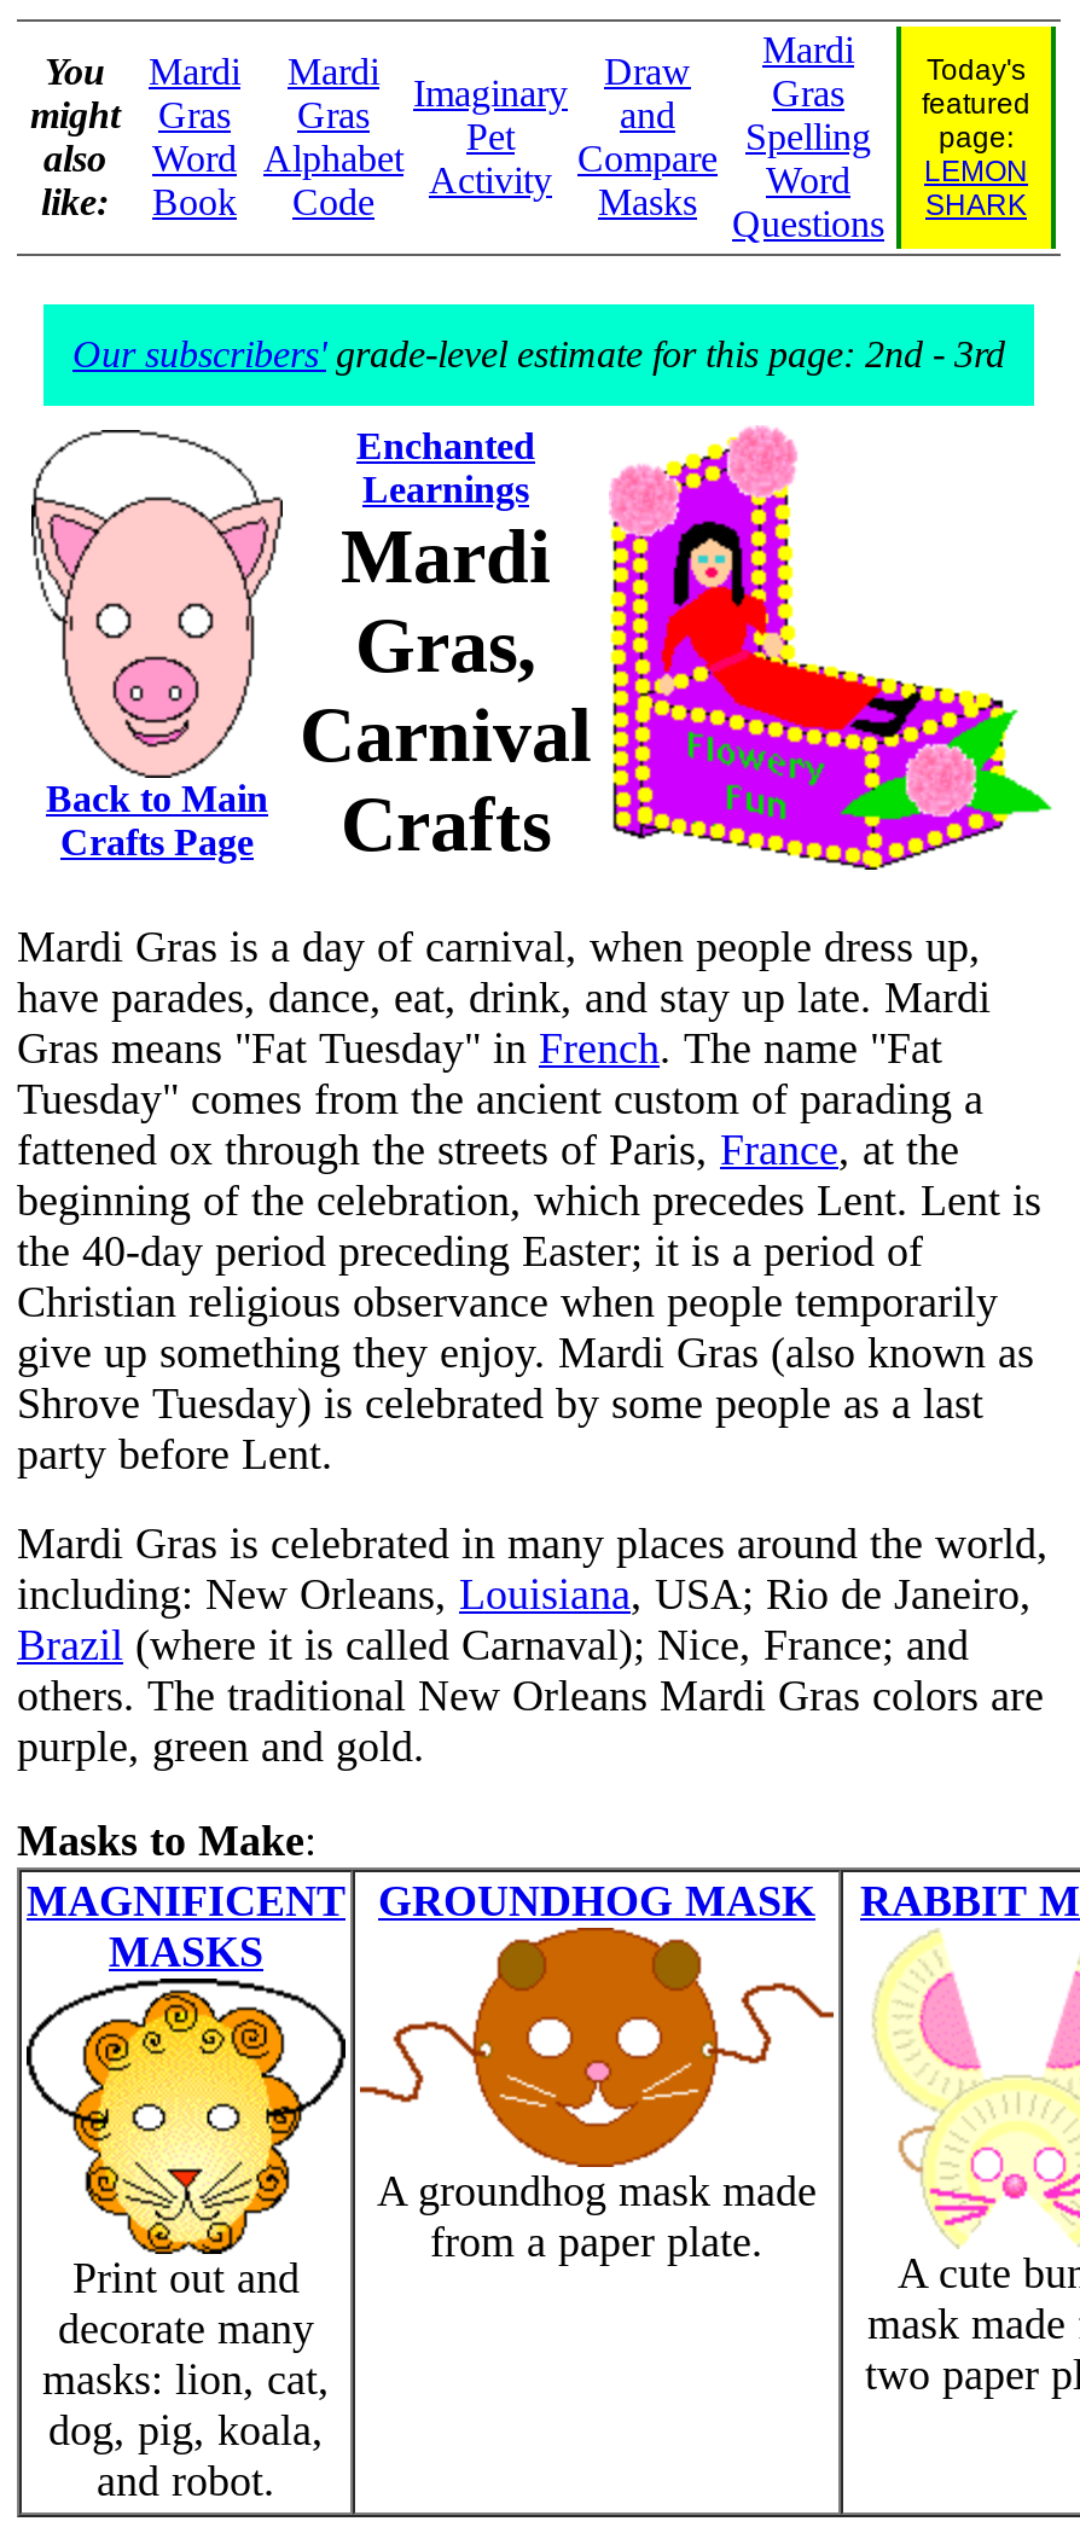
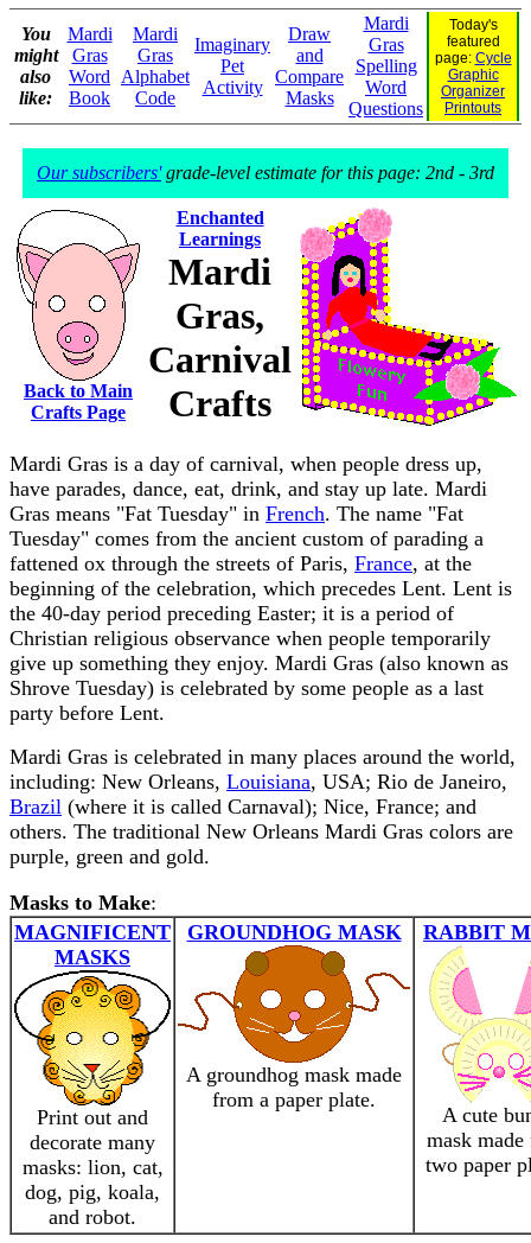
[924,121,1028,222] page: | LEMON | SHARK -> [434,50,511,116] page: Cycle | Graphic | Organizer | Printouts

